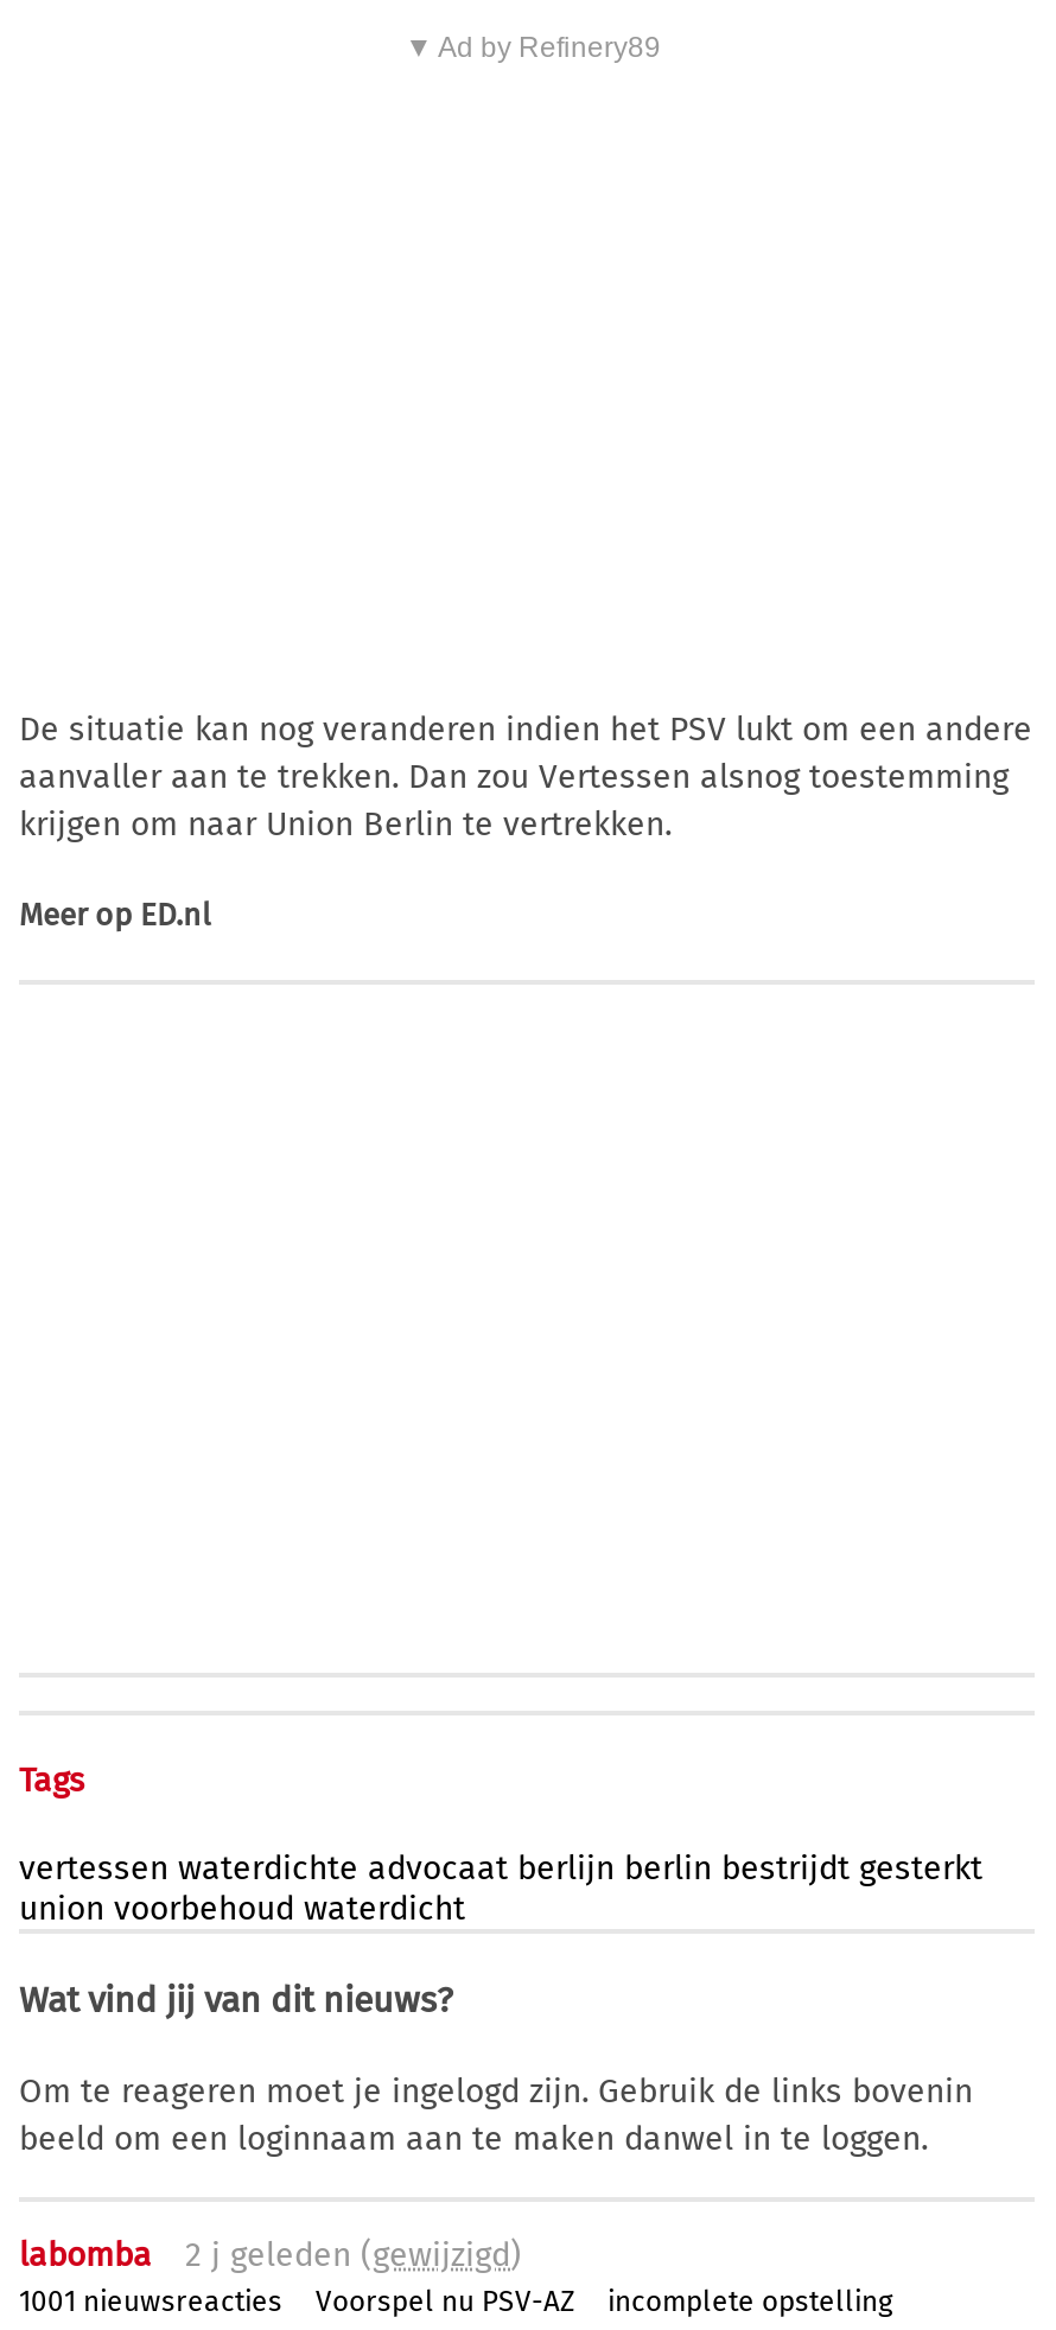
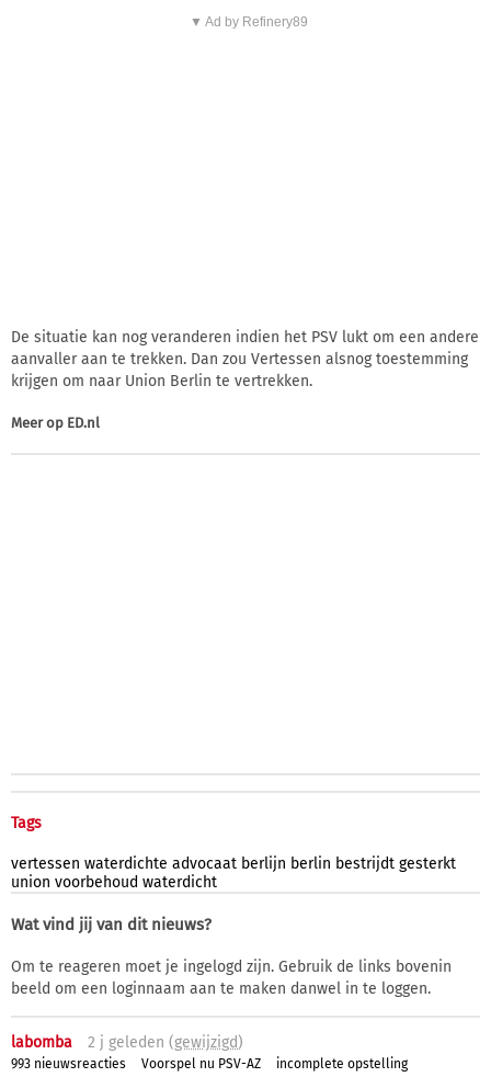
[19,2284,282,2317] 1001 nieuwsreacties -> [11,1056,126,1071] 993 nieuwsreacties

